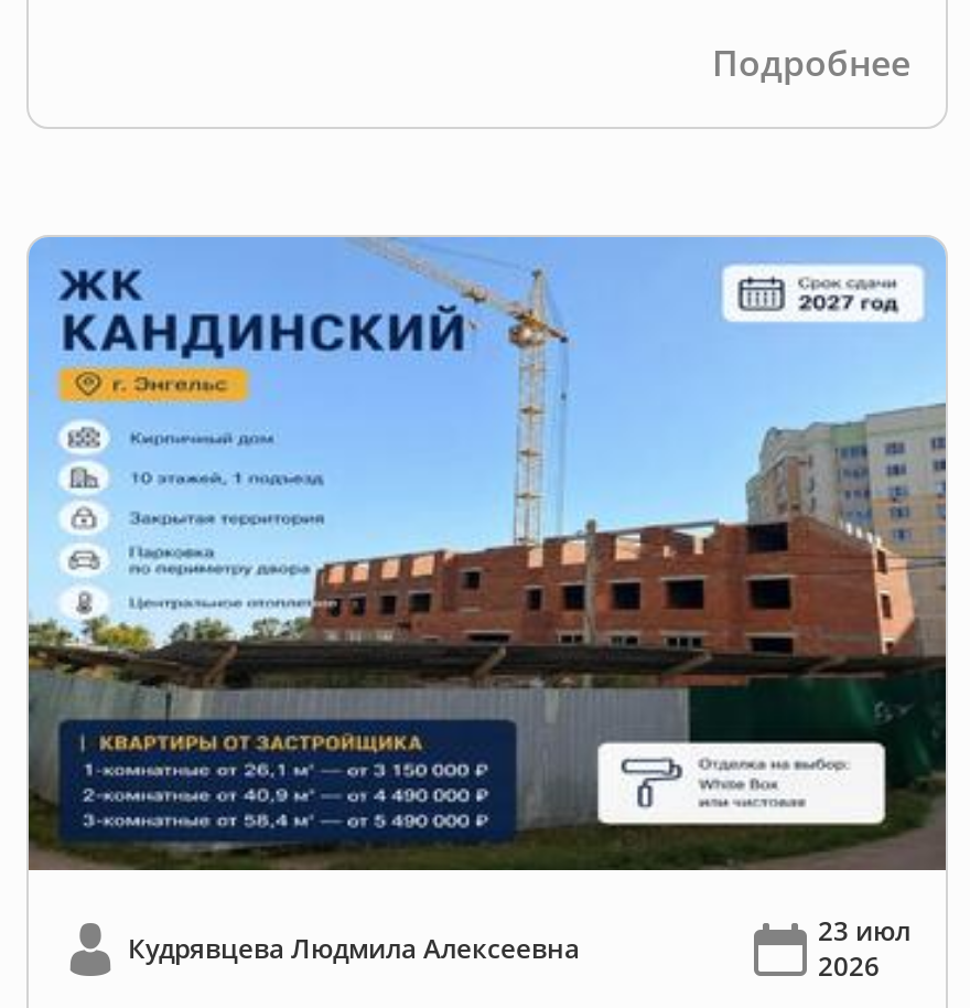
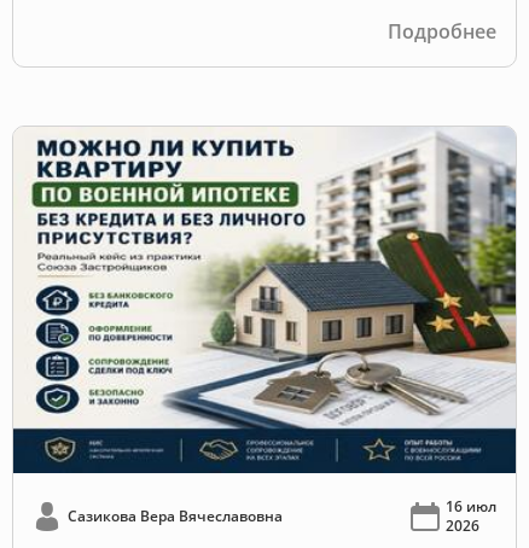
[26,235,948,967] [image] | Кудрявцева Людмила Алексеевна | 23 июл -> [12,127,517,526] [image] | Сазикова Вера Вячеславовна | 16 июл

